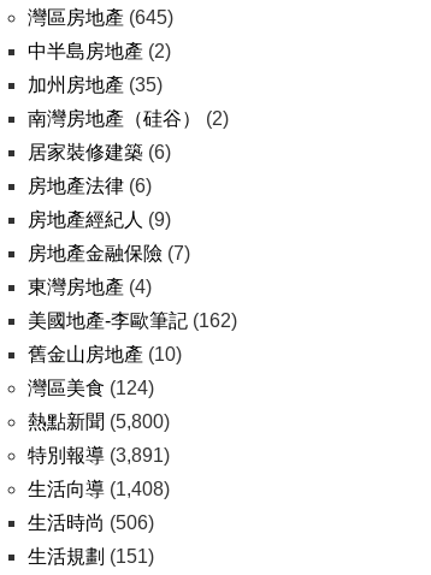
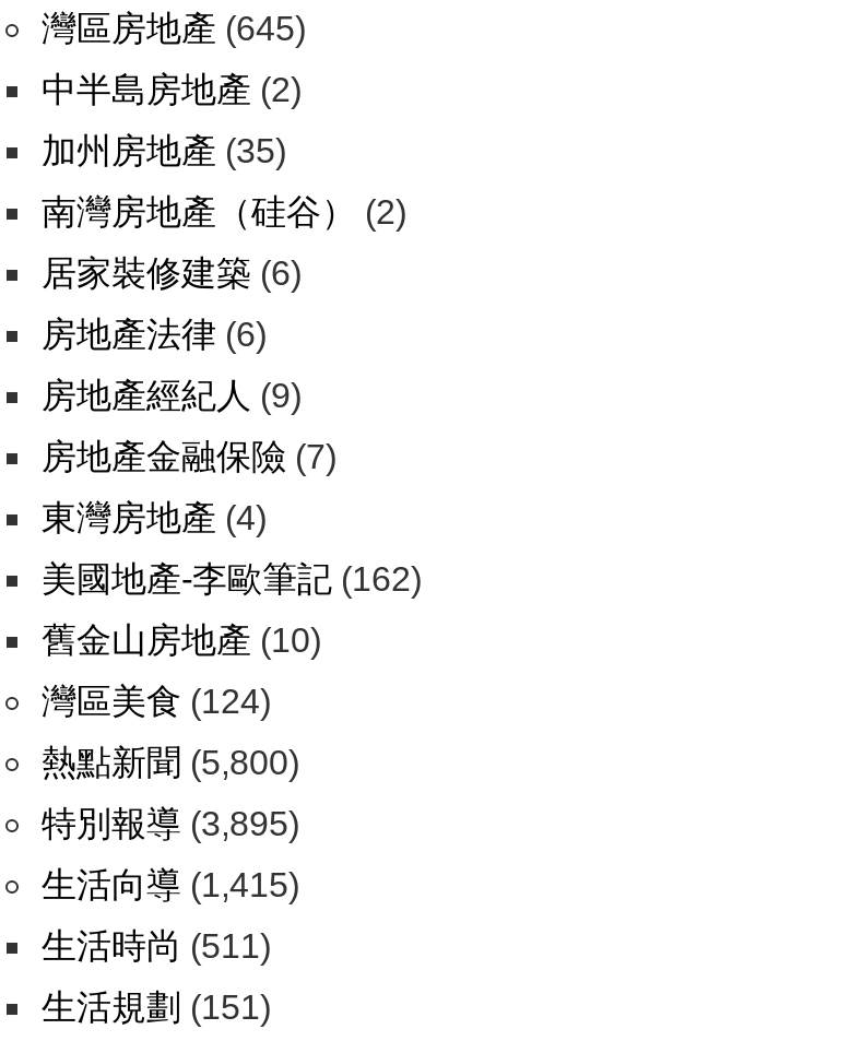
[28,445,170,466] 特別報導(3,891) -> [42,805,299,842] 特別報導(3,895)
[28,479,170,499] 生活向導(1,408) -> [42,866,299,903] 生活向導(1,415)
[28,512,154,533] 生活時尚(506) -> [42,927,271,965] 生活時尚(511)

